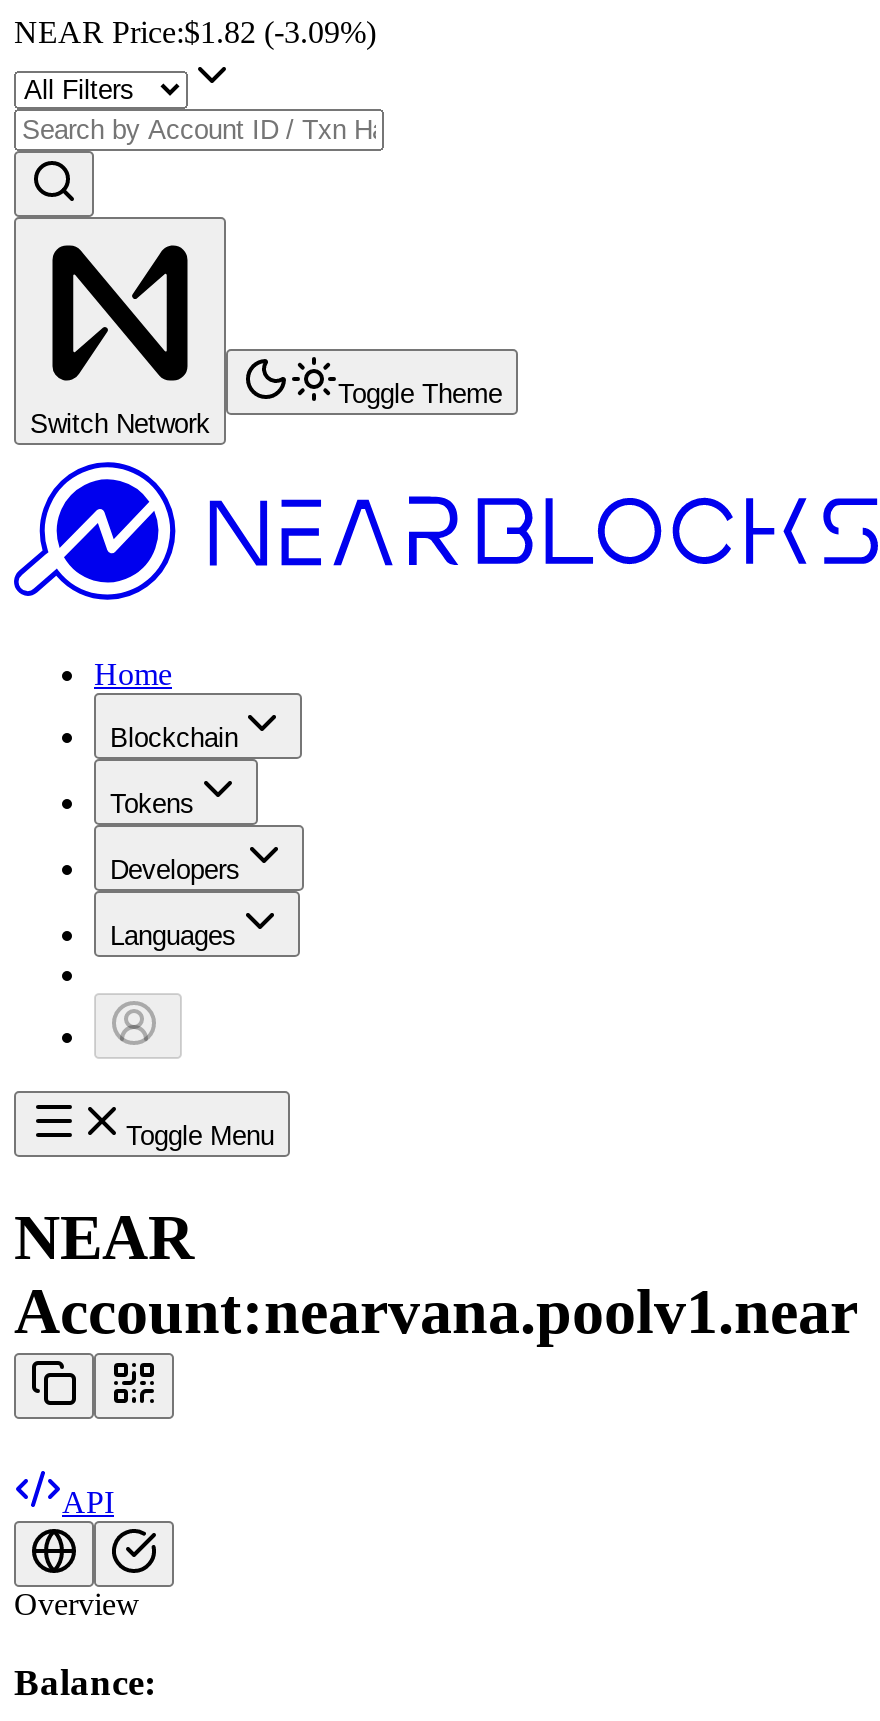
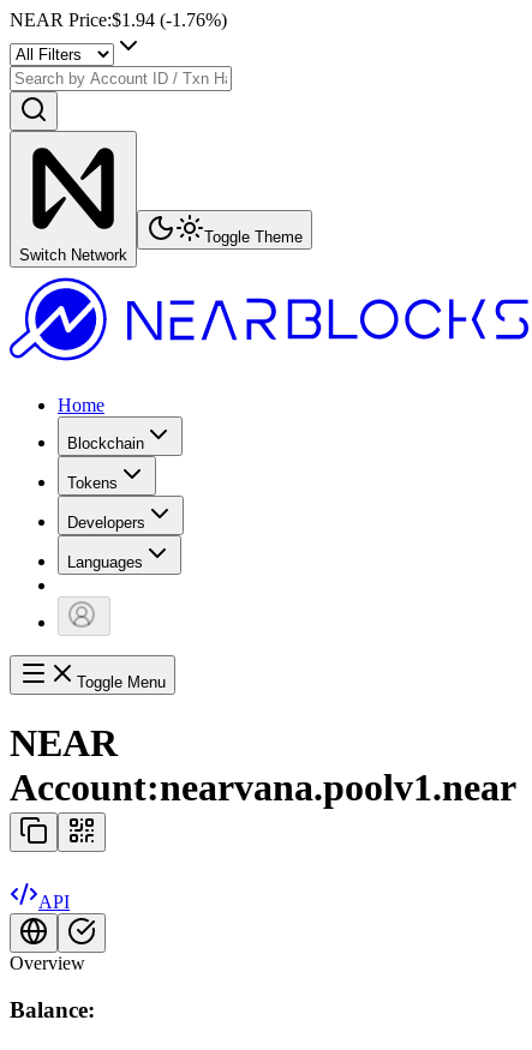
[14,15,376,49] NEAR Price:$1.82 (-3.09%) -> [10,10,227,30] NEAR Price:$1.94 (-1.76%)

